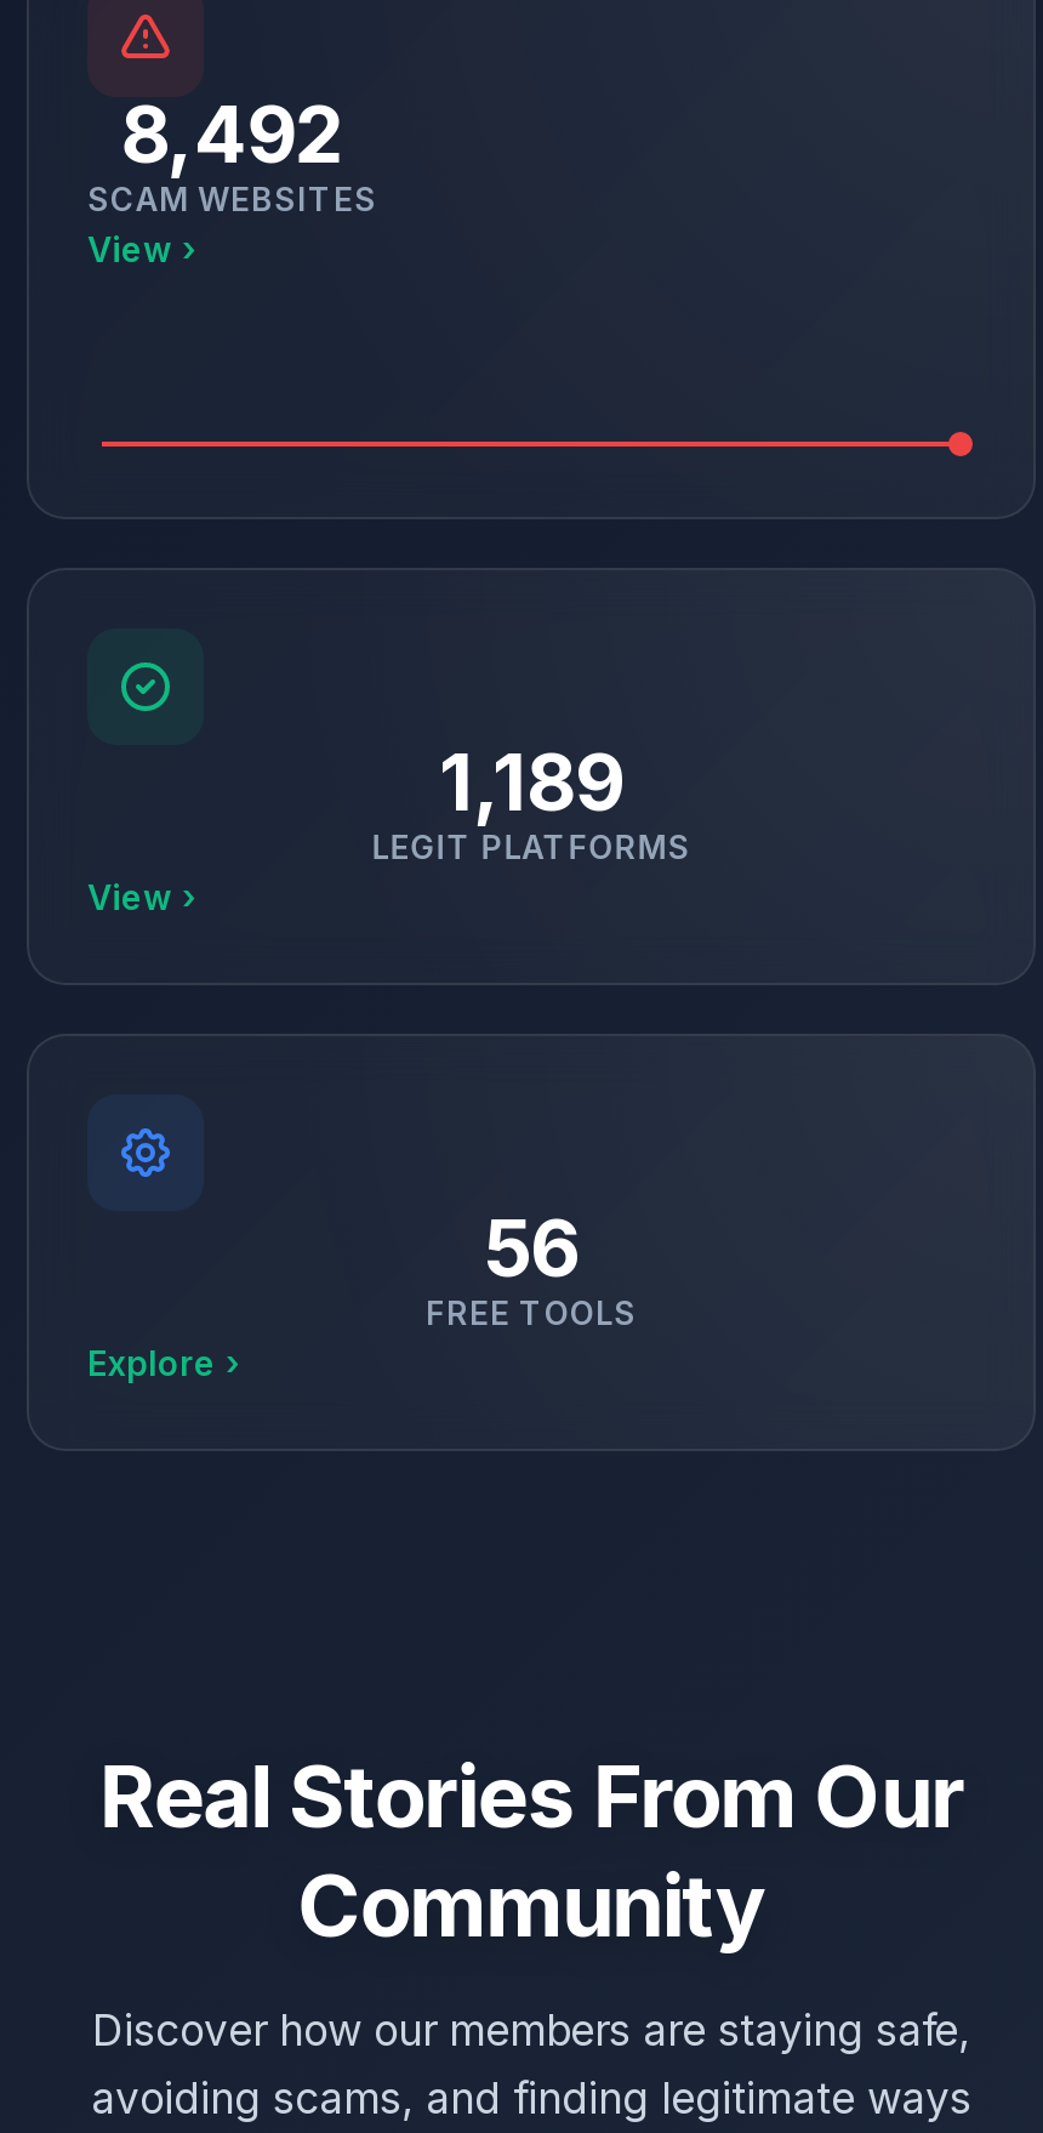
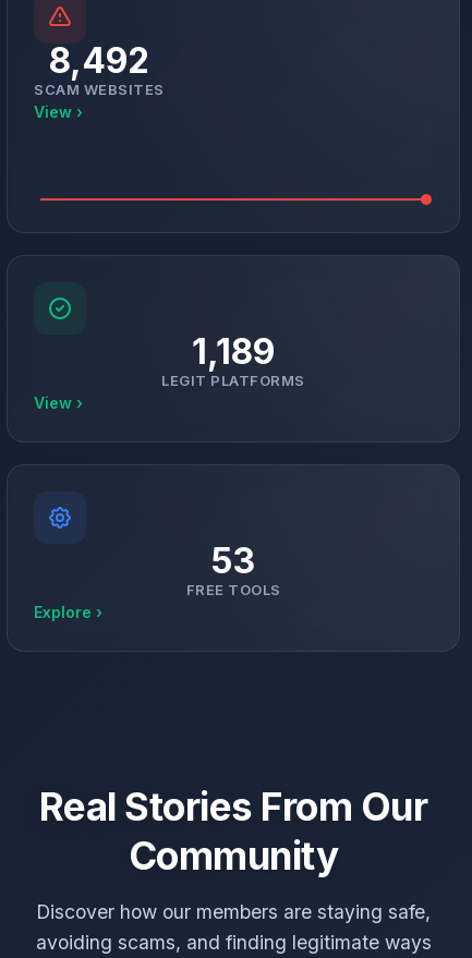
[484,1201,579,1296] 56 -> [211,539,255,582] 53

